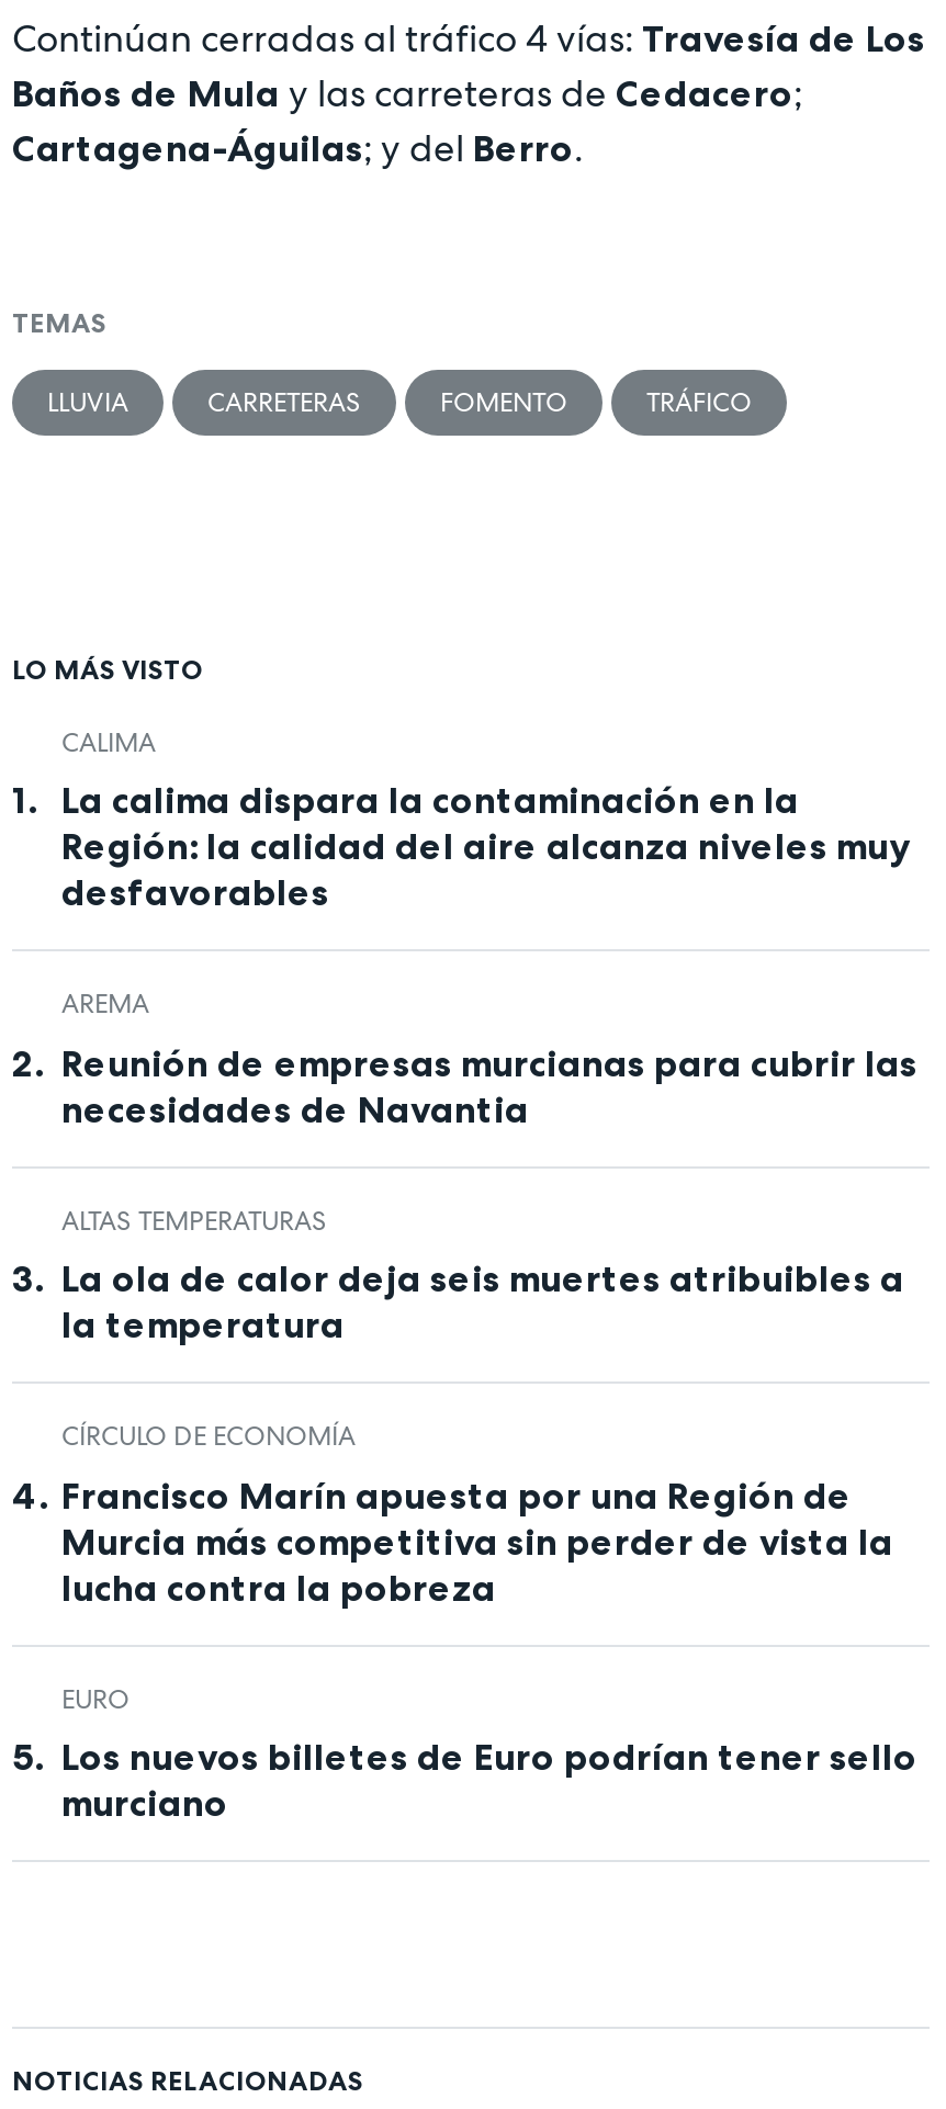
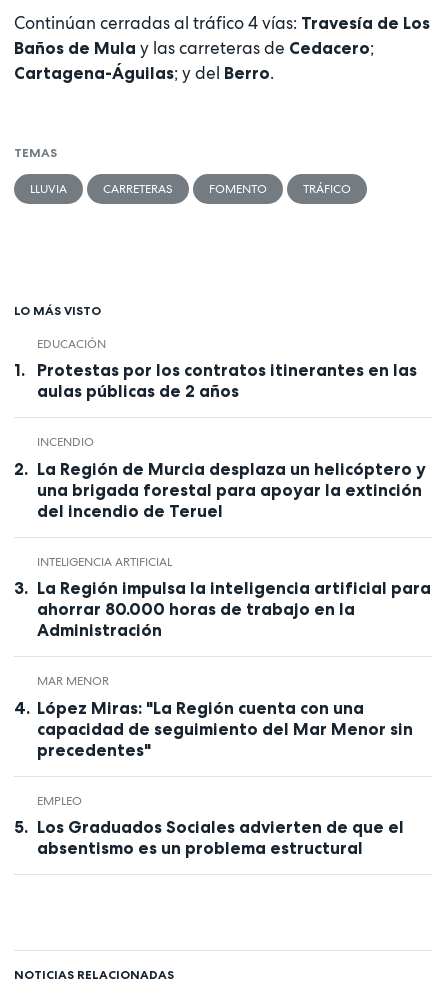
[61,725,911,915] CALIMA | La calima dispara la contaminación en la | Región: la calidad del aire alcanza niveles muy | desfavorables -> [36,336,416,401] EDUCACIÓN | Protestas por los contratos itinerantes en las | aulas públicas de 2 años
[61,987,917,1131] AREMA | Reunión de empresas murcianas para cubrir las | necesidades de Navantia -> [36,434,425,521] INCENDIO | La Región de Murcia desplaza un helicóptero y | una brigada forestal para apoyar la extinción | del incendio de Teruel
[61,1204,904,1347] ALTAS TEMPERATURAS | La ola de calor deja seis muertes atribuibles a | la temperatura -> [36,554,430,640] INTELIGENCIA ARTIFICIAL | La Región impulsa la inteligencia artificial para | ahorrar 80.000 horas de trabajo en la | Administración
[61,1420,893,1610] CÍRCULO DE ECONOMÍA | Francisco Marín apuesta por una Región de | Murcia más competitiva sin perder de vista la | lucha contra la pobreza -> [36,673,412,760] MAR MENOR | López Miras: "La Región cuenta con una | capacidad de seguimiento del Mar Menor sin | precedentes"
[61,1682,917,1826] EURO | Los nuevos billetes de Euro podrían tener sello | murciano -> [36,793,403,858] EMPLEO | Los Graduados Sociales advierten de que el | absentismo es un problema estructural

